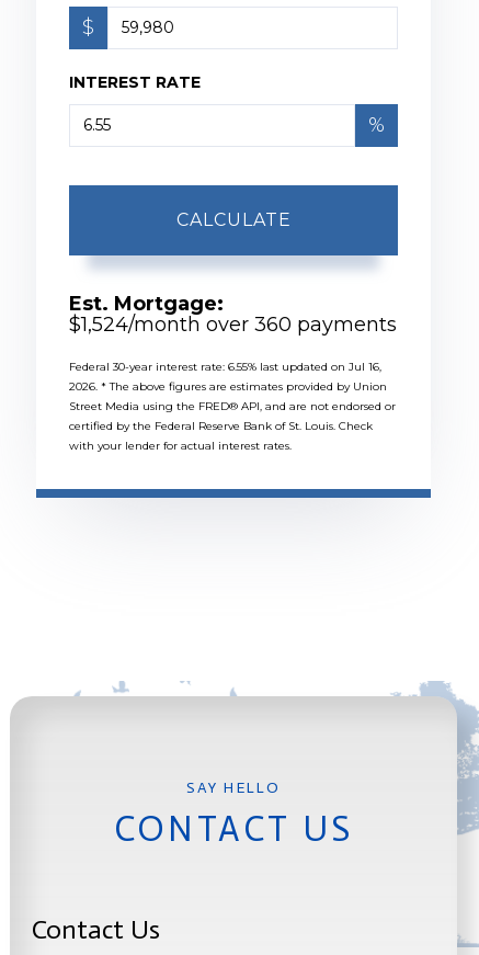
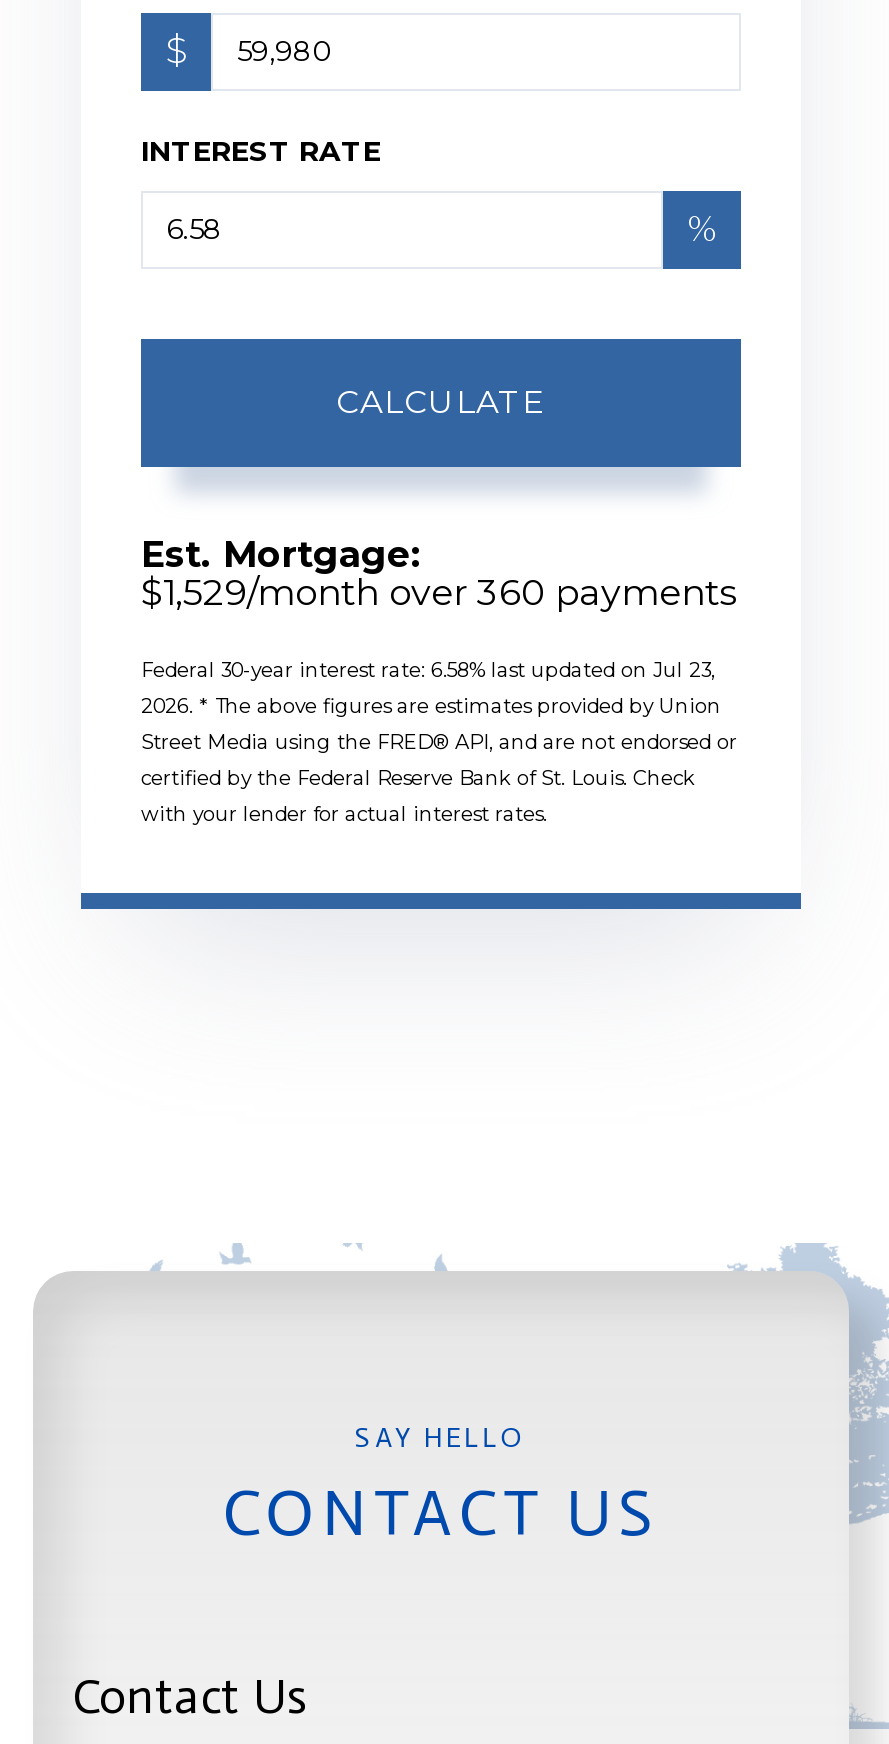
[69,312,397,336] $1,524/month over 360 payments -> [141,571,737,615] $1,529/month over 360 payments
[69,360,381,374] Federal 30-year interest rate: 6.55% last updated on Jul 16, -> [141,657,715,683] Federal 30-year interest rate: 6.58% last updated on Jul 23,

